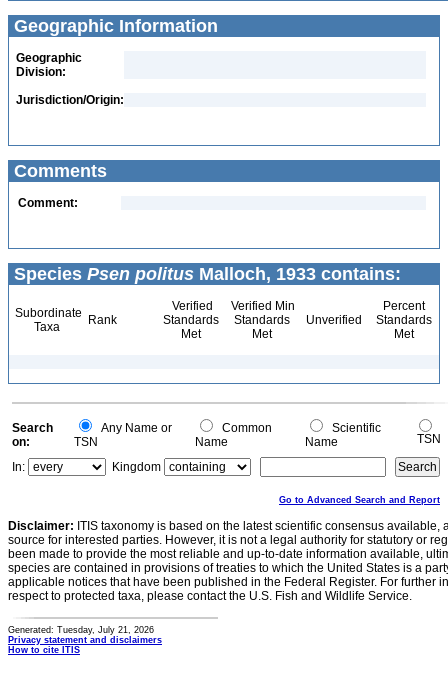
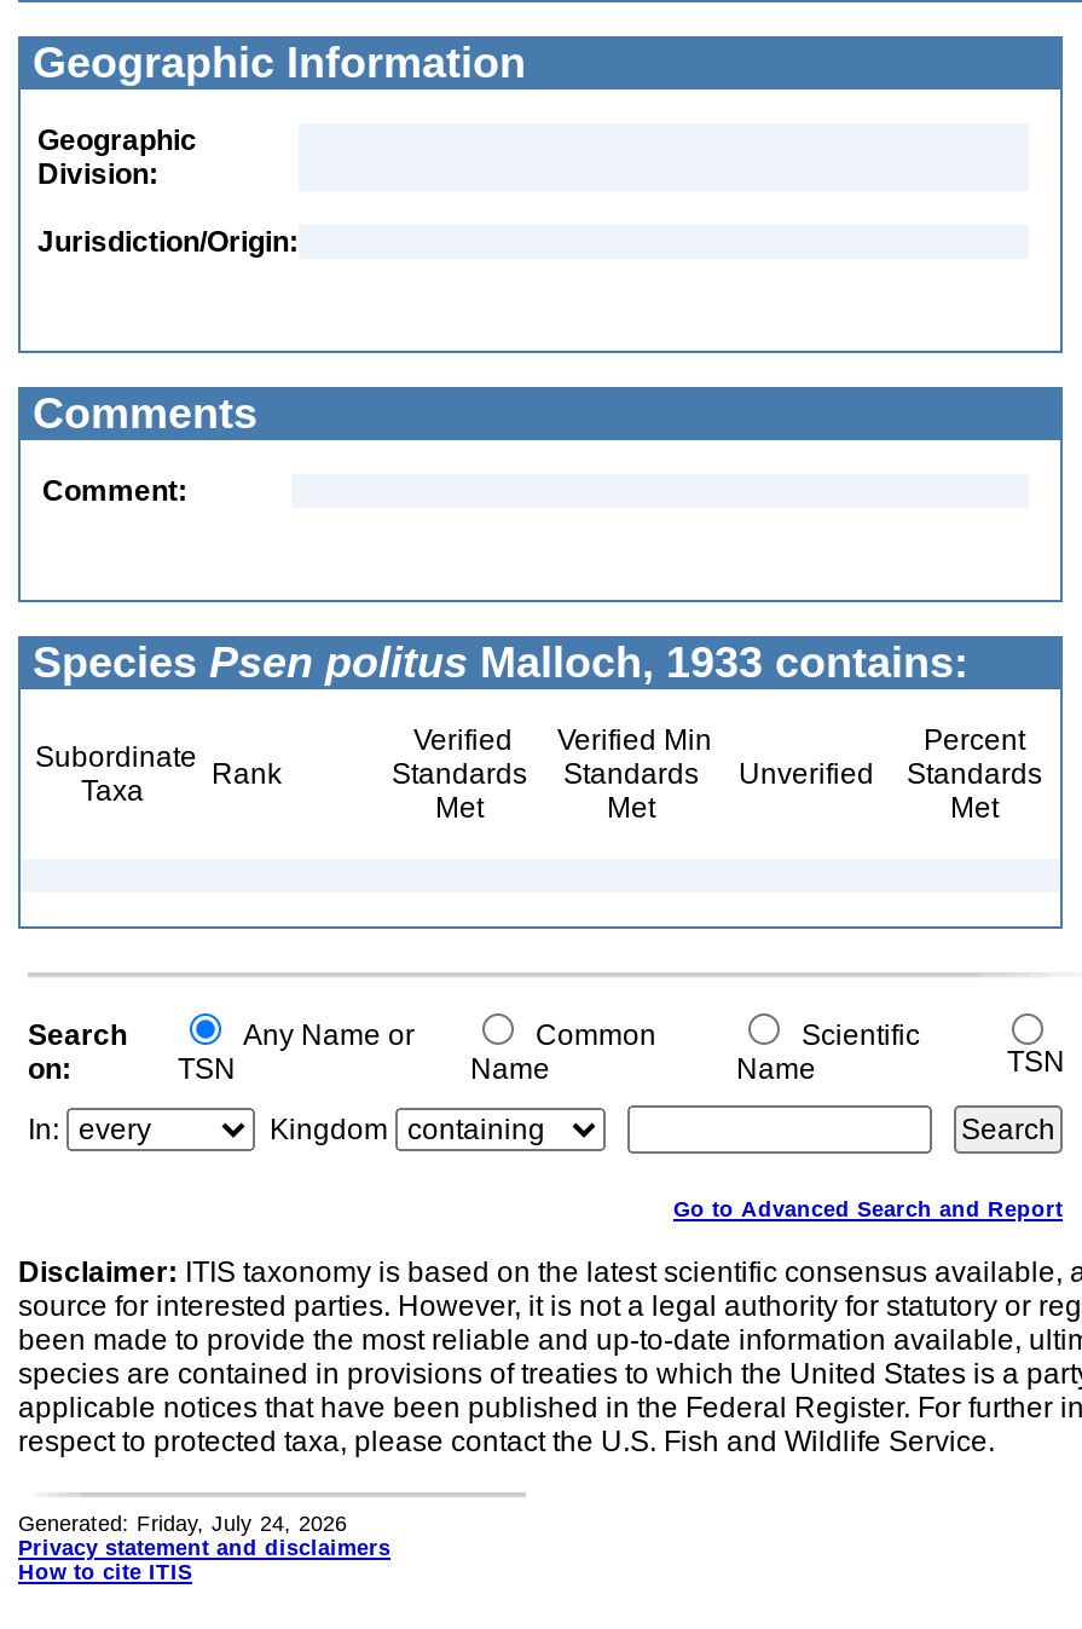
[8,625,154,635] Generated: Tuesday, July 21, 2026 -> [18,1512,347,1536] Generated: Friday, July 24, 2026

